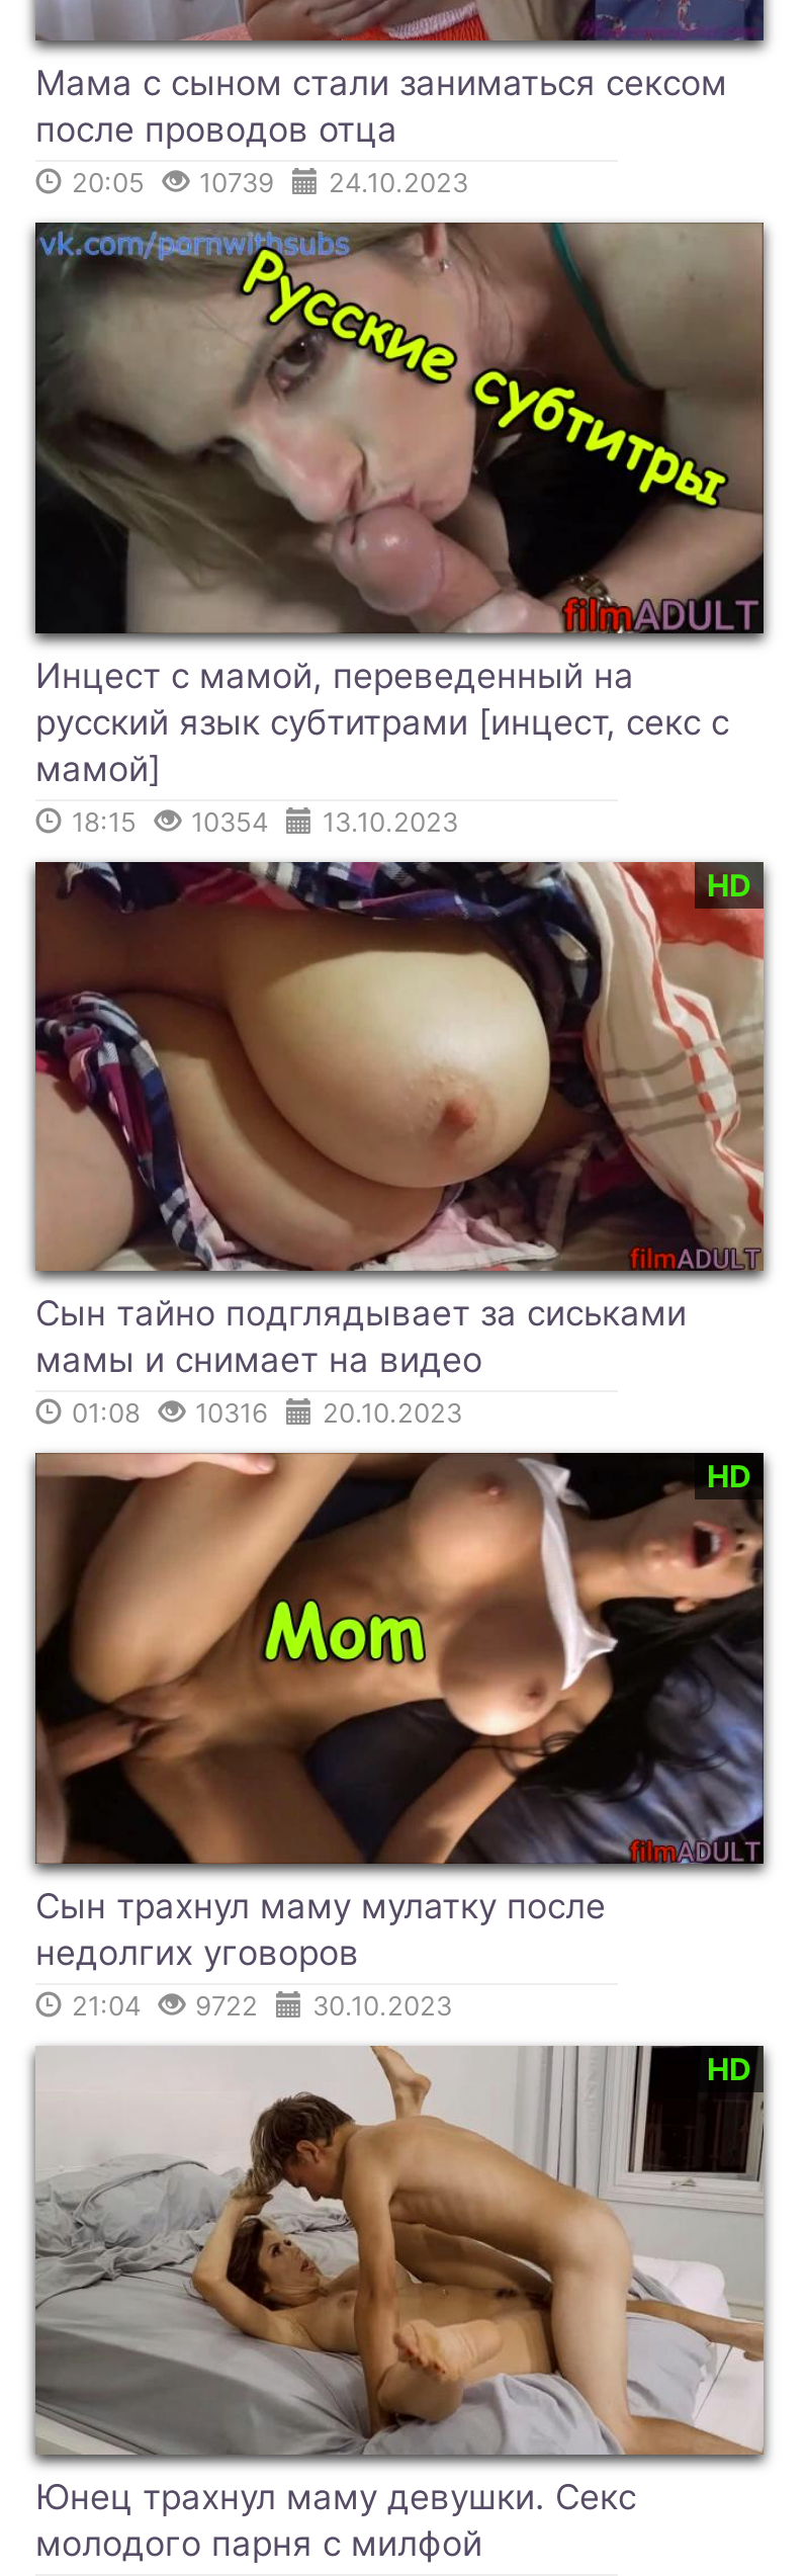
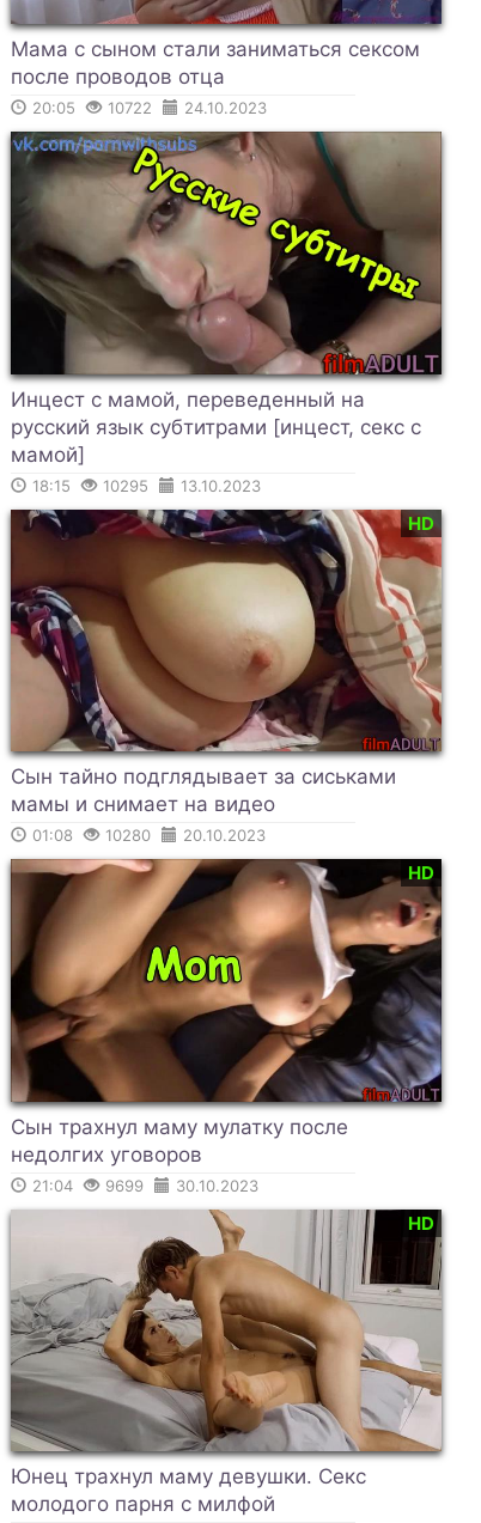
[72,166,468,198] 20:05 10739 24.10.2023 -> [32,98,267,117] 20:05 10722 24.10.2023
[72,804,458,837] 18:15 10354 13.10.2023 -> [32,476,261,495] 18:15 10295 13.10.2023
[72,1396,462,1429] 01:08 10316 20.10.2023 -> [32,826,266,845] 01:08 10280 20.10.2023
[72,1988,452,2021] 21:04 9722 30.10.2023 -> [32,1175,258,1195] 21:04 9699 30.10.2023

